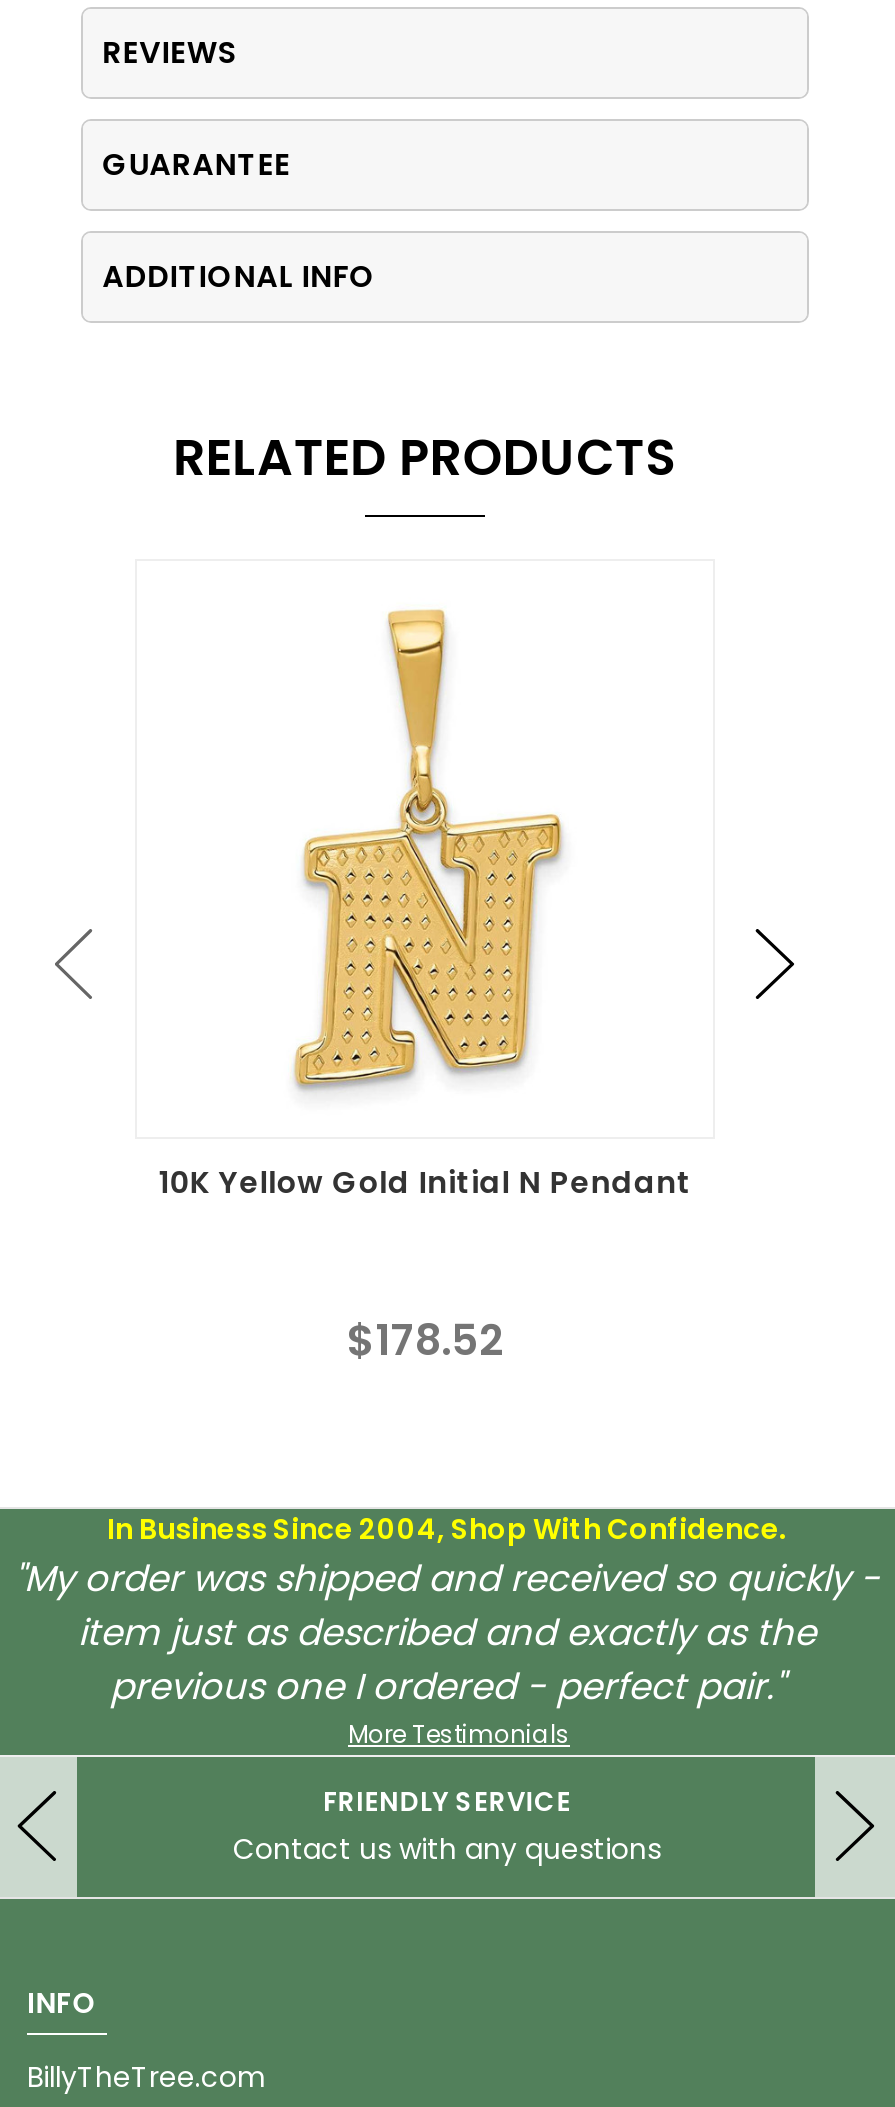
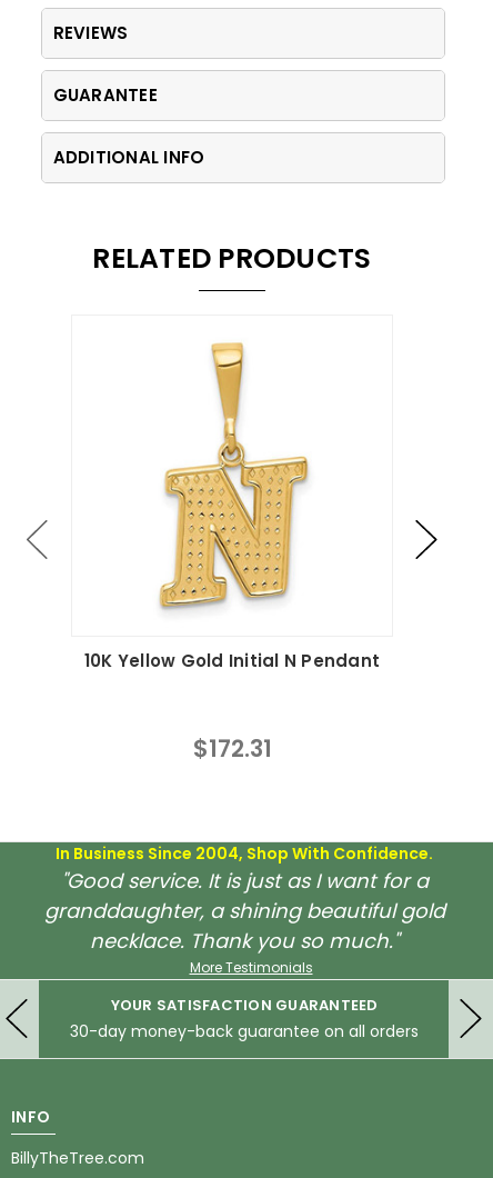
[347,1311,503,1369] $178.52 -> [193,732,271,764] $172.31
[14,1552,880,1710] "My order was shipped and received so quickly - | item just as described and exactly as the | previous one I ordered - perfect pair." -> [44,866,445,954] "Good service. It is just as I want for a | granddaughter, a shining beautiful gold | necklace. Thank you so much."
[233,1782,661,1868] FRIENDLY SERVICE | Contact us with any questions -> [70,994,419,1042] YOUR SATISFACTION GUARANTEED | 30-day money-back guarantee on all orders

